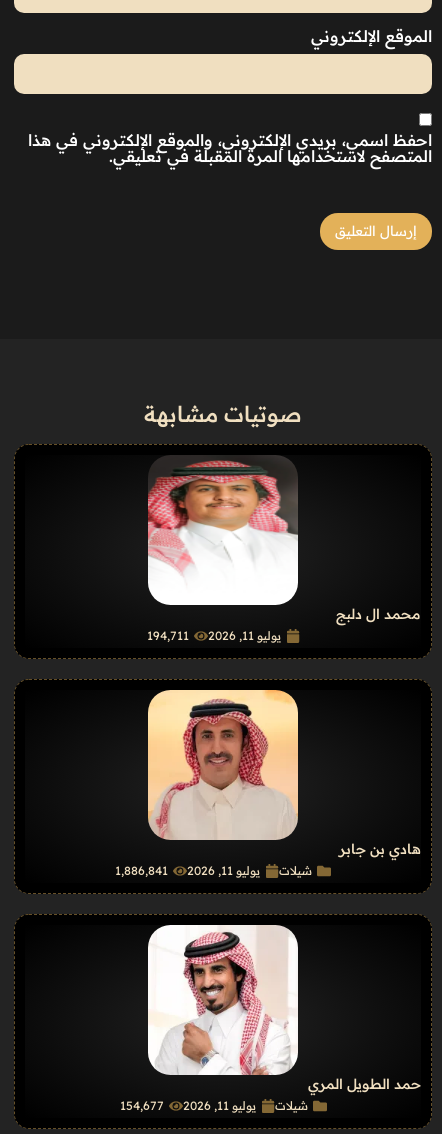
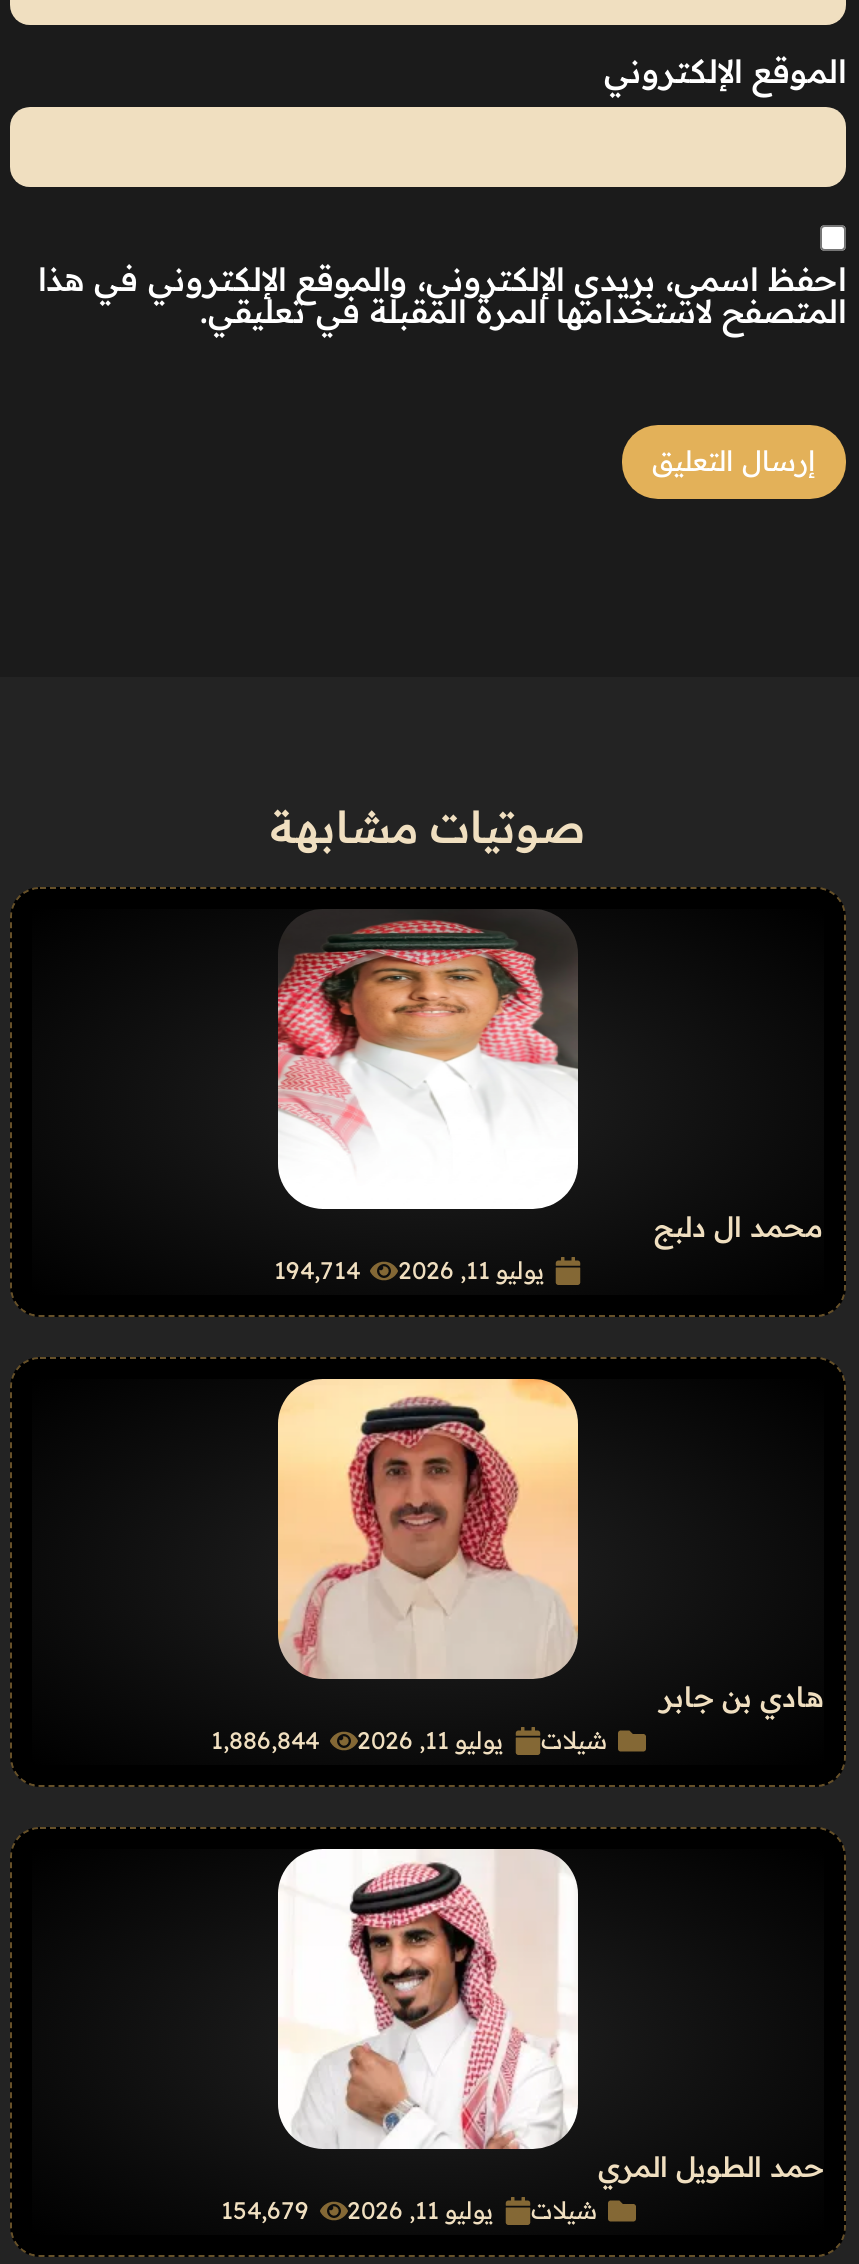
[146,628,188,643] 194٬711 -> [274,1255,360,1285] 194٬714
[115,863,168,878] 1٬886٬841 -> [211,1725,319,1755] 1٬886٬844
[119,1098,163,1113] 154٬677 -> [221,2195,309,2225] 154٬679

